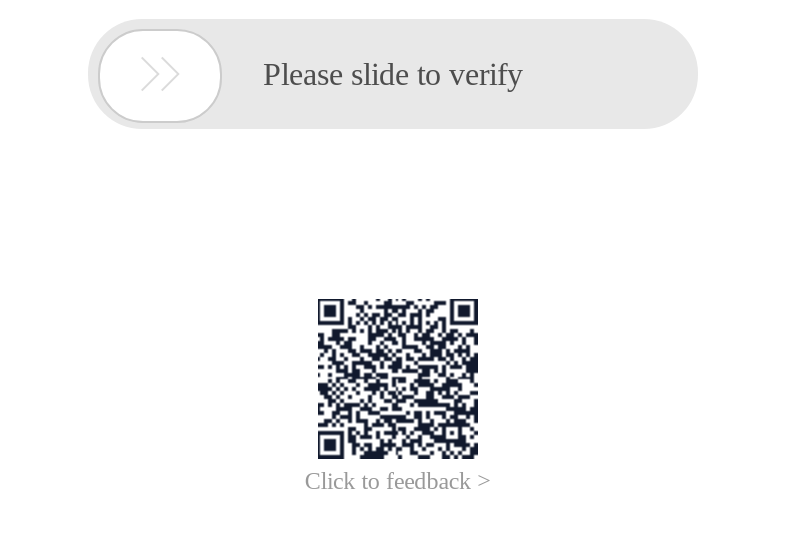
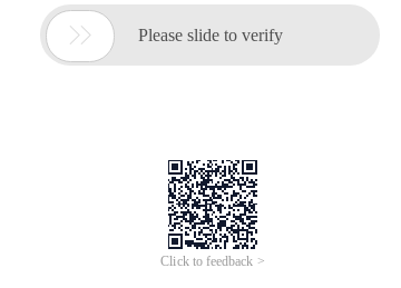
[316,299,480,461] [image] -> [167,159,258,250] [image]

